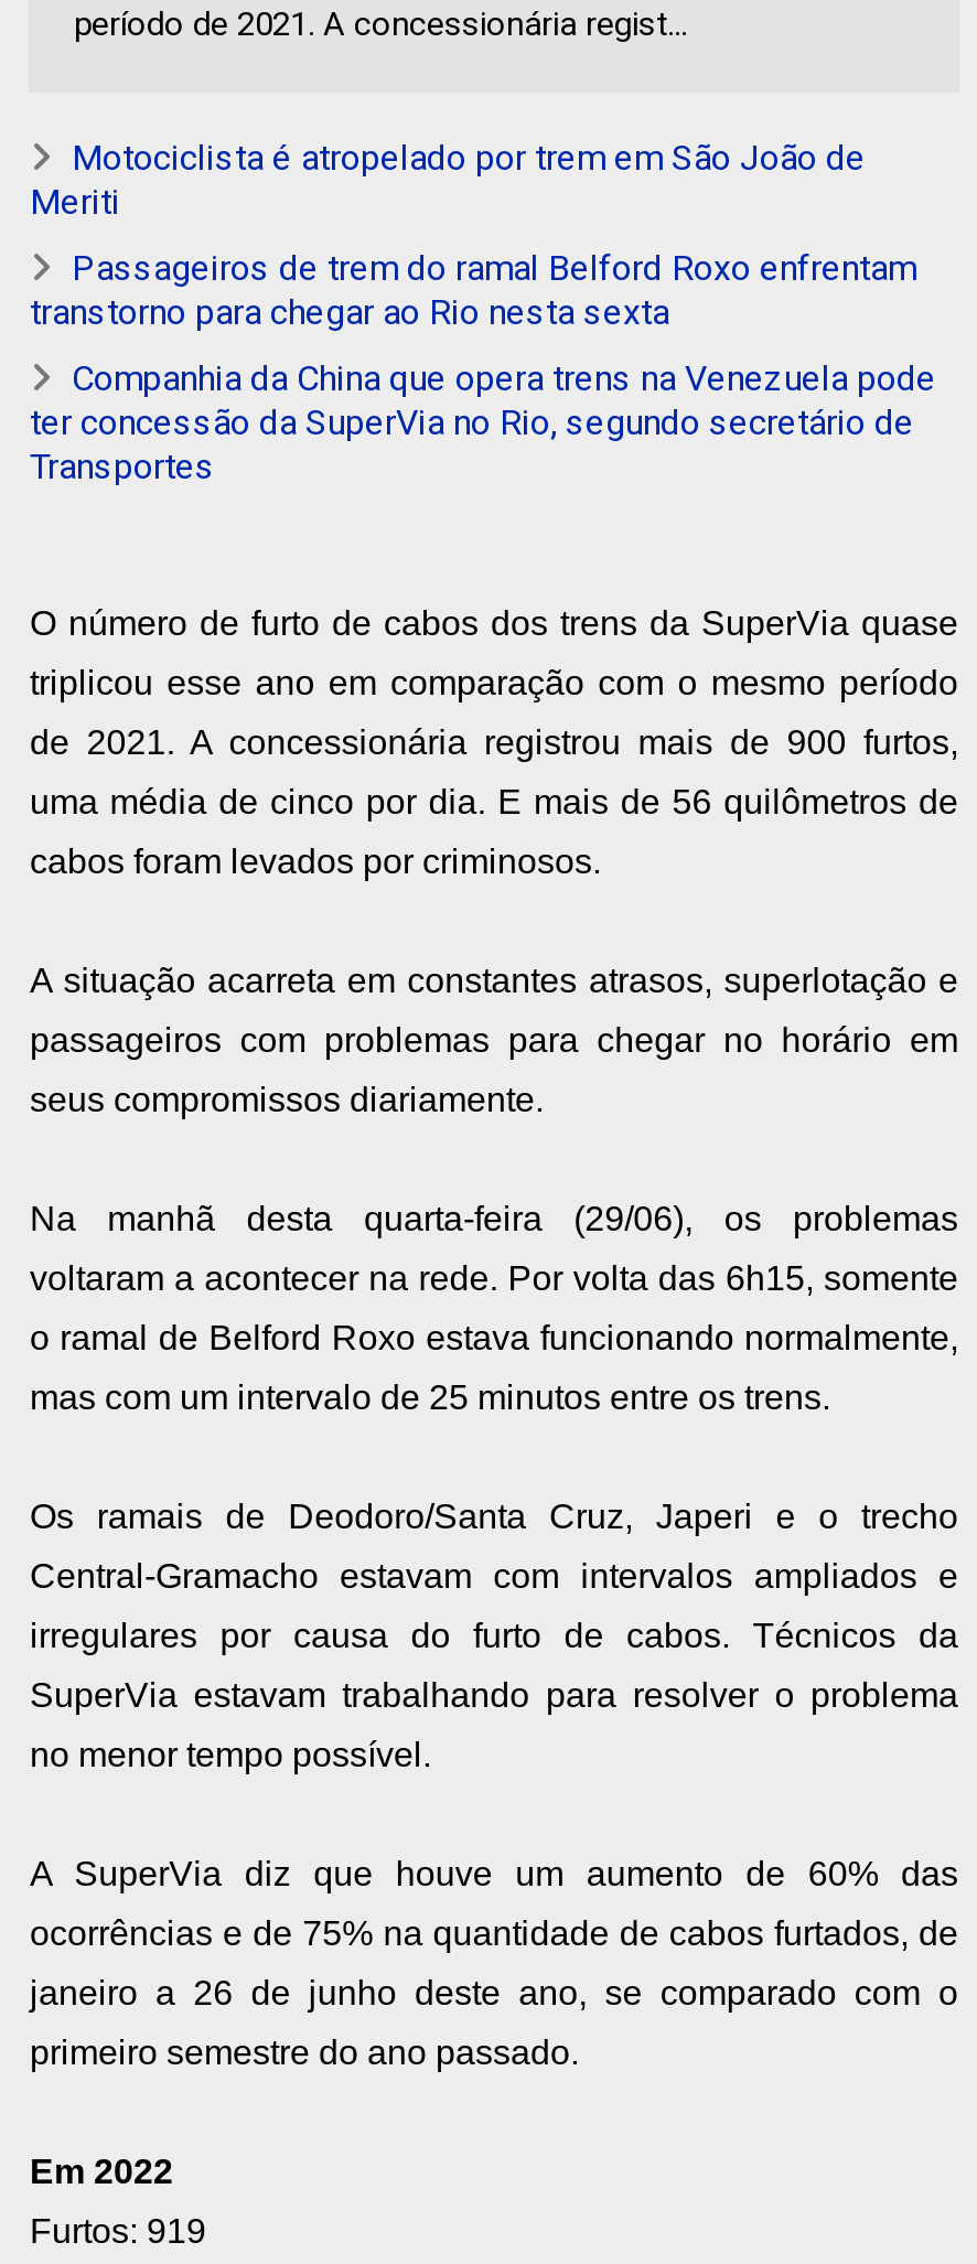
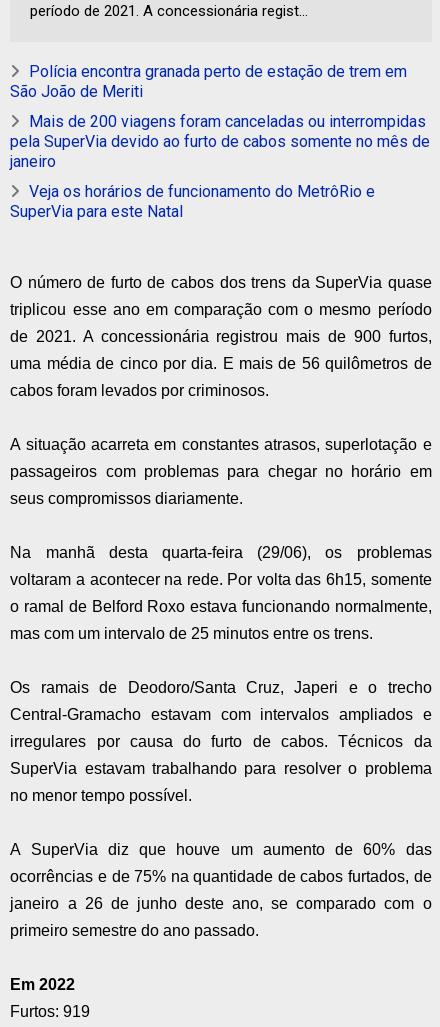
[30,137,865,223] Motociclista é atropelado por trem em São João de | Meriti -> [10,62,407,101] Polícia encontra granada perto de estação de trem em | São João de Meriti
[30,247,916,333] Passageiros de trem do ramal Belford Roxo enfrentam | transtorno para chegar ao Rio nesta sexta -> [10,112,430,171] Mais de 200 viagens foram canceladas ou interrompidas | pela SuperVia devido ao furto de cabos somente no mês de | janeiro
[30,357,936,487] Companhia da China que opera trens na Venezuela pode | ter concessão da SuperVia no Rio, segundo secretário de | Transportes -> [10,182,375,221] Veja os horários de funcionamento do MetrôRio e | SuperVia para este Natal

